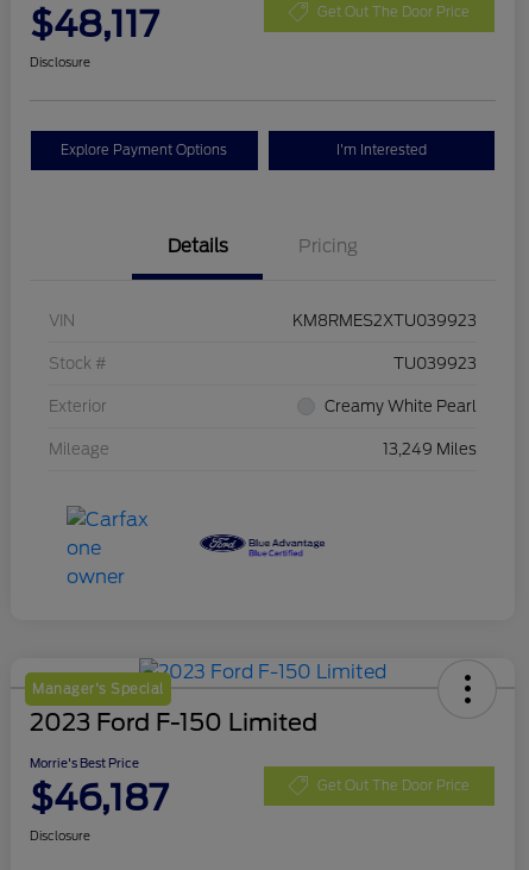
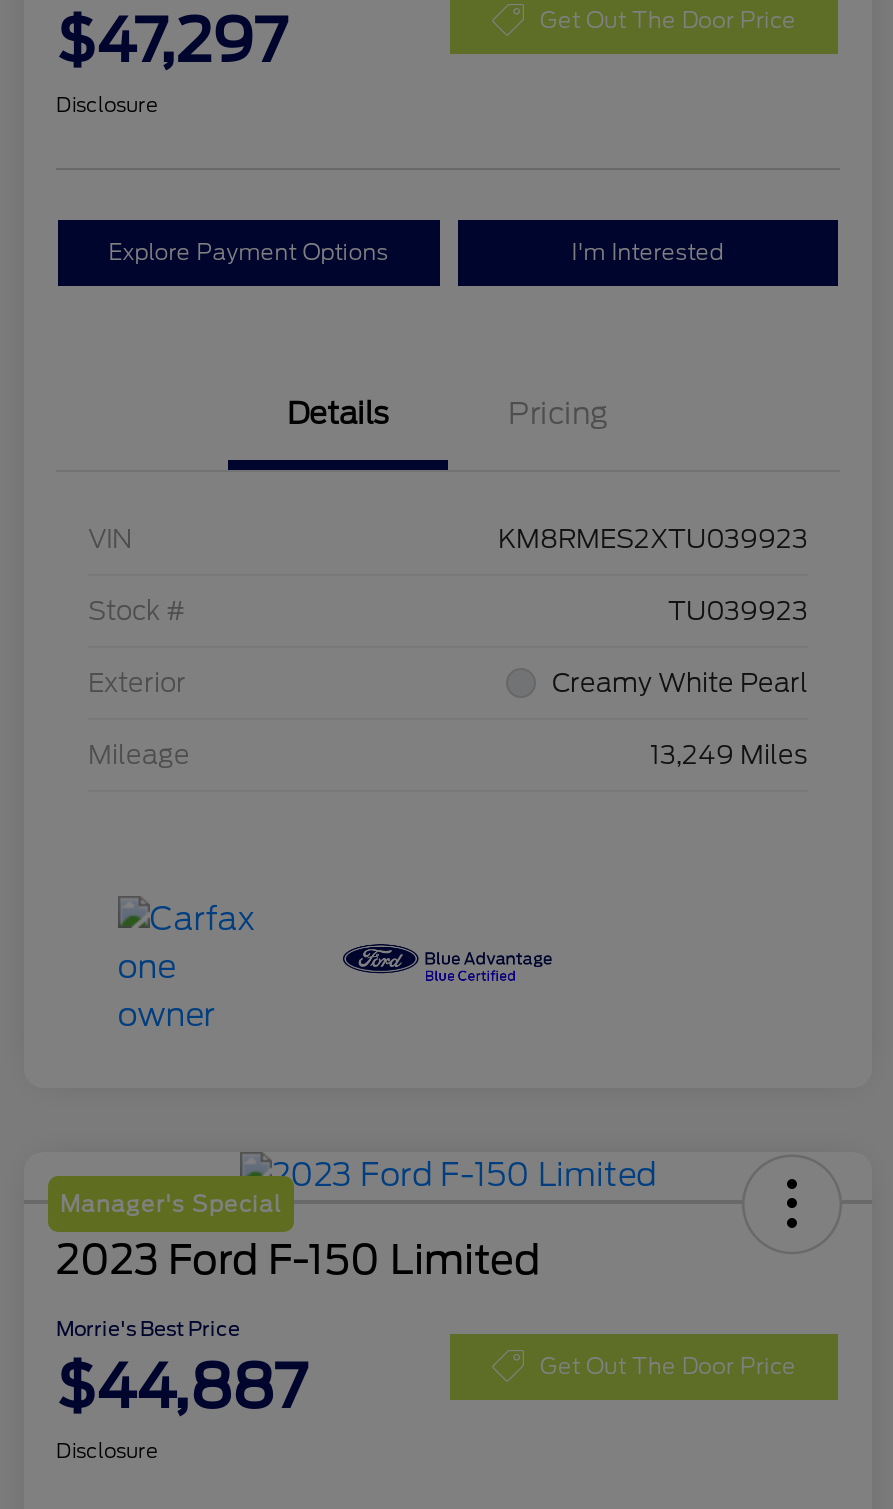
[30,3,158,45] $48,117 -> [56,4,286,76] $47,297
[30,776,168,819] $46,187 -> [56,1350,306,1422] $44,887

